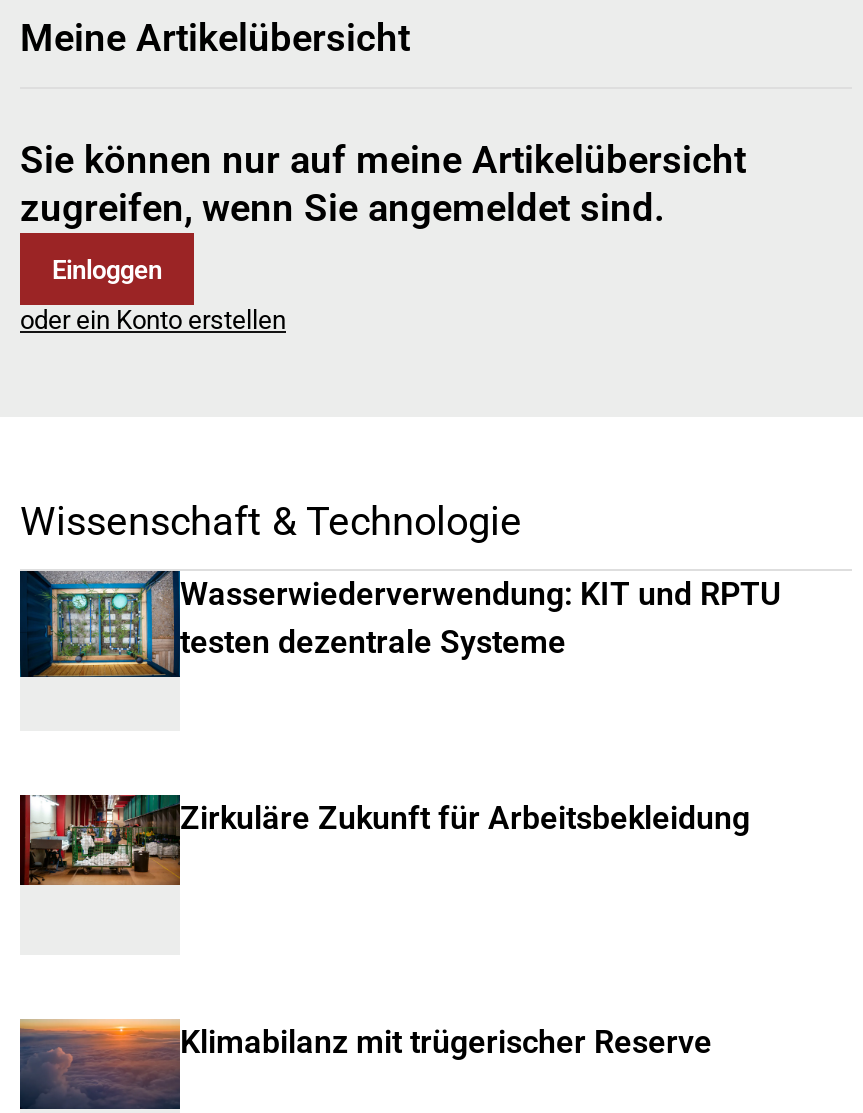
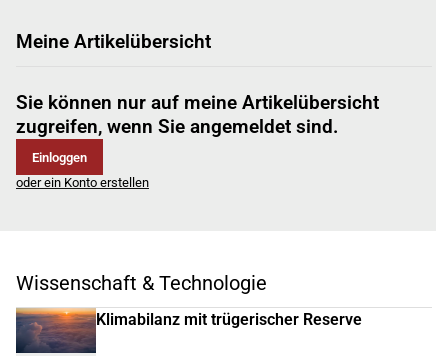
[18,569,782,679] [image] | Wasserwiederverwendung: KIT und RPTU | testen dezentrale Systeme -> none
[18,793,750,887] [image] | Zirkuläre Zukunft für Arbeitsbekleidung -> none

